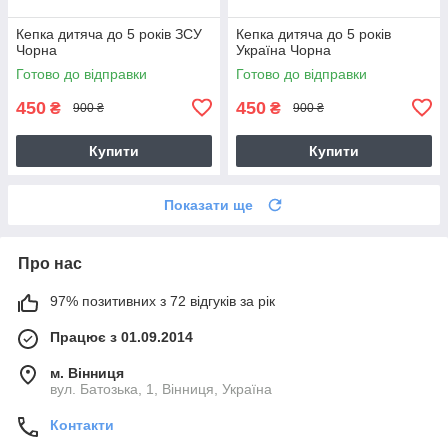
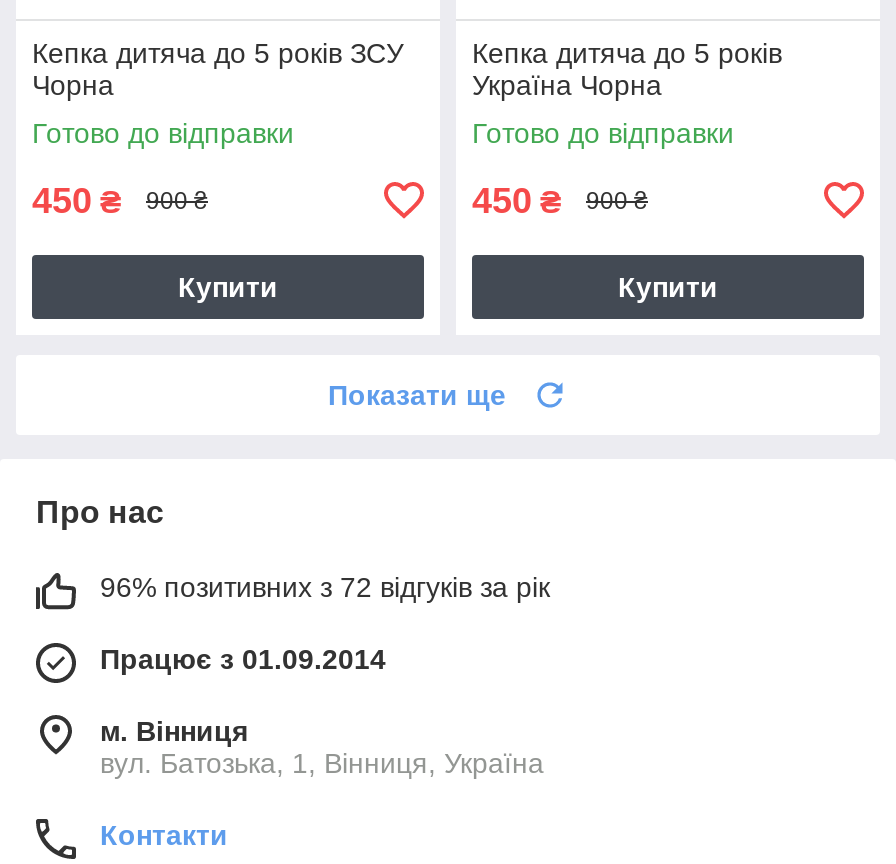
[50,293,275,309] 97% позитивних з 72 відгуків за рік -> [100,571,550,603] 96% позитивних з 72 відгуків за рік

